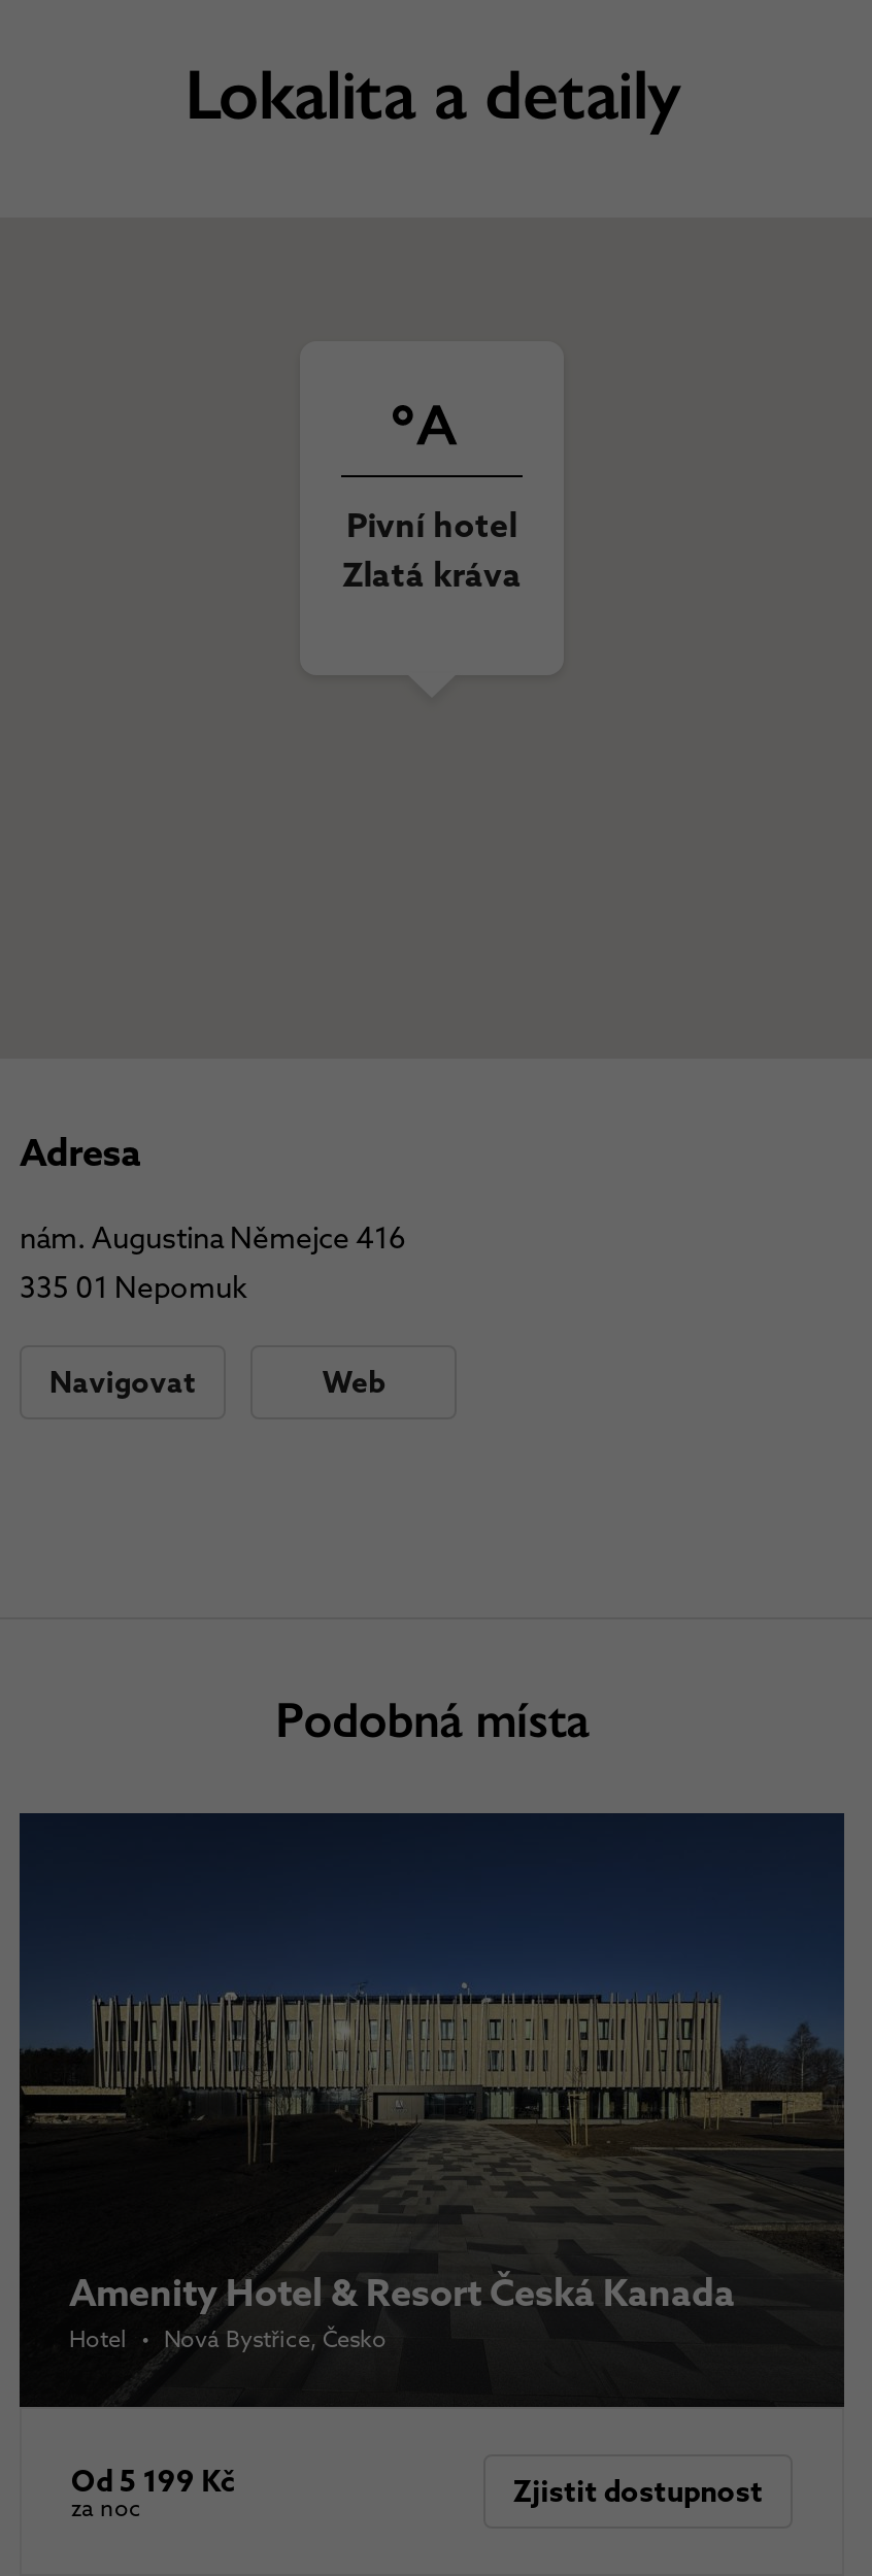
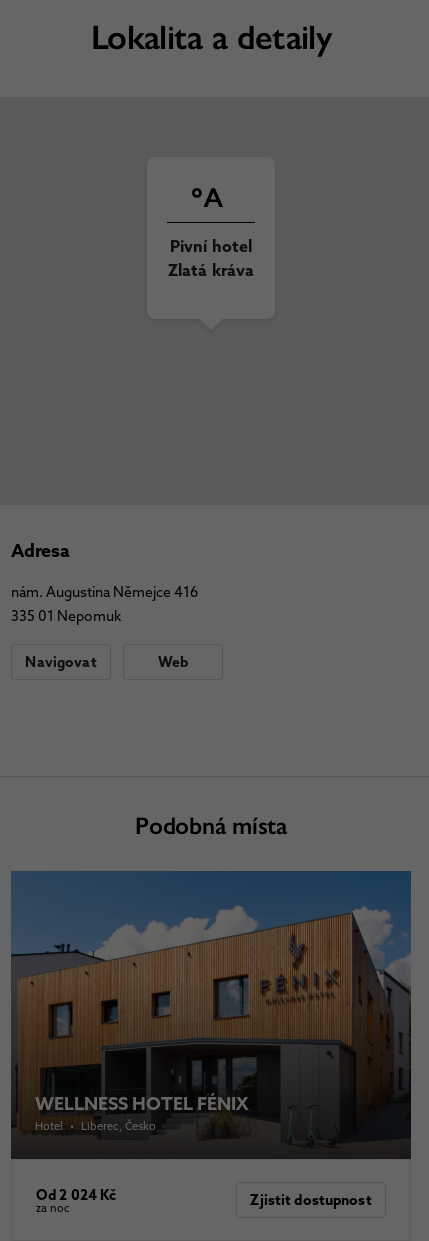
[18,1811,846,2405] [image] | Amenity Hotel & Resort Česká Kanada | Hotel • Nová Bystřice, Česko -> [10,870,412,1159] [image] | WELLNESS HOTEL FÉNIX | Hotel • Liberec, Česko
[71,2463,235,2500] Od 5 199 Kč -> [36,1186,116,1204] Od 2 024 Kč

